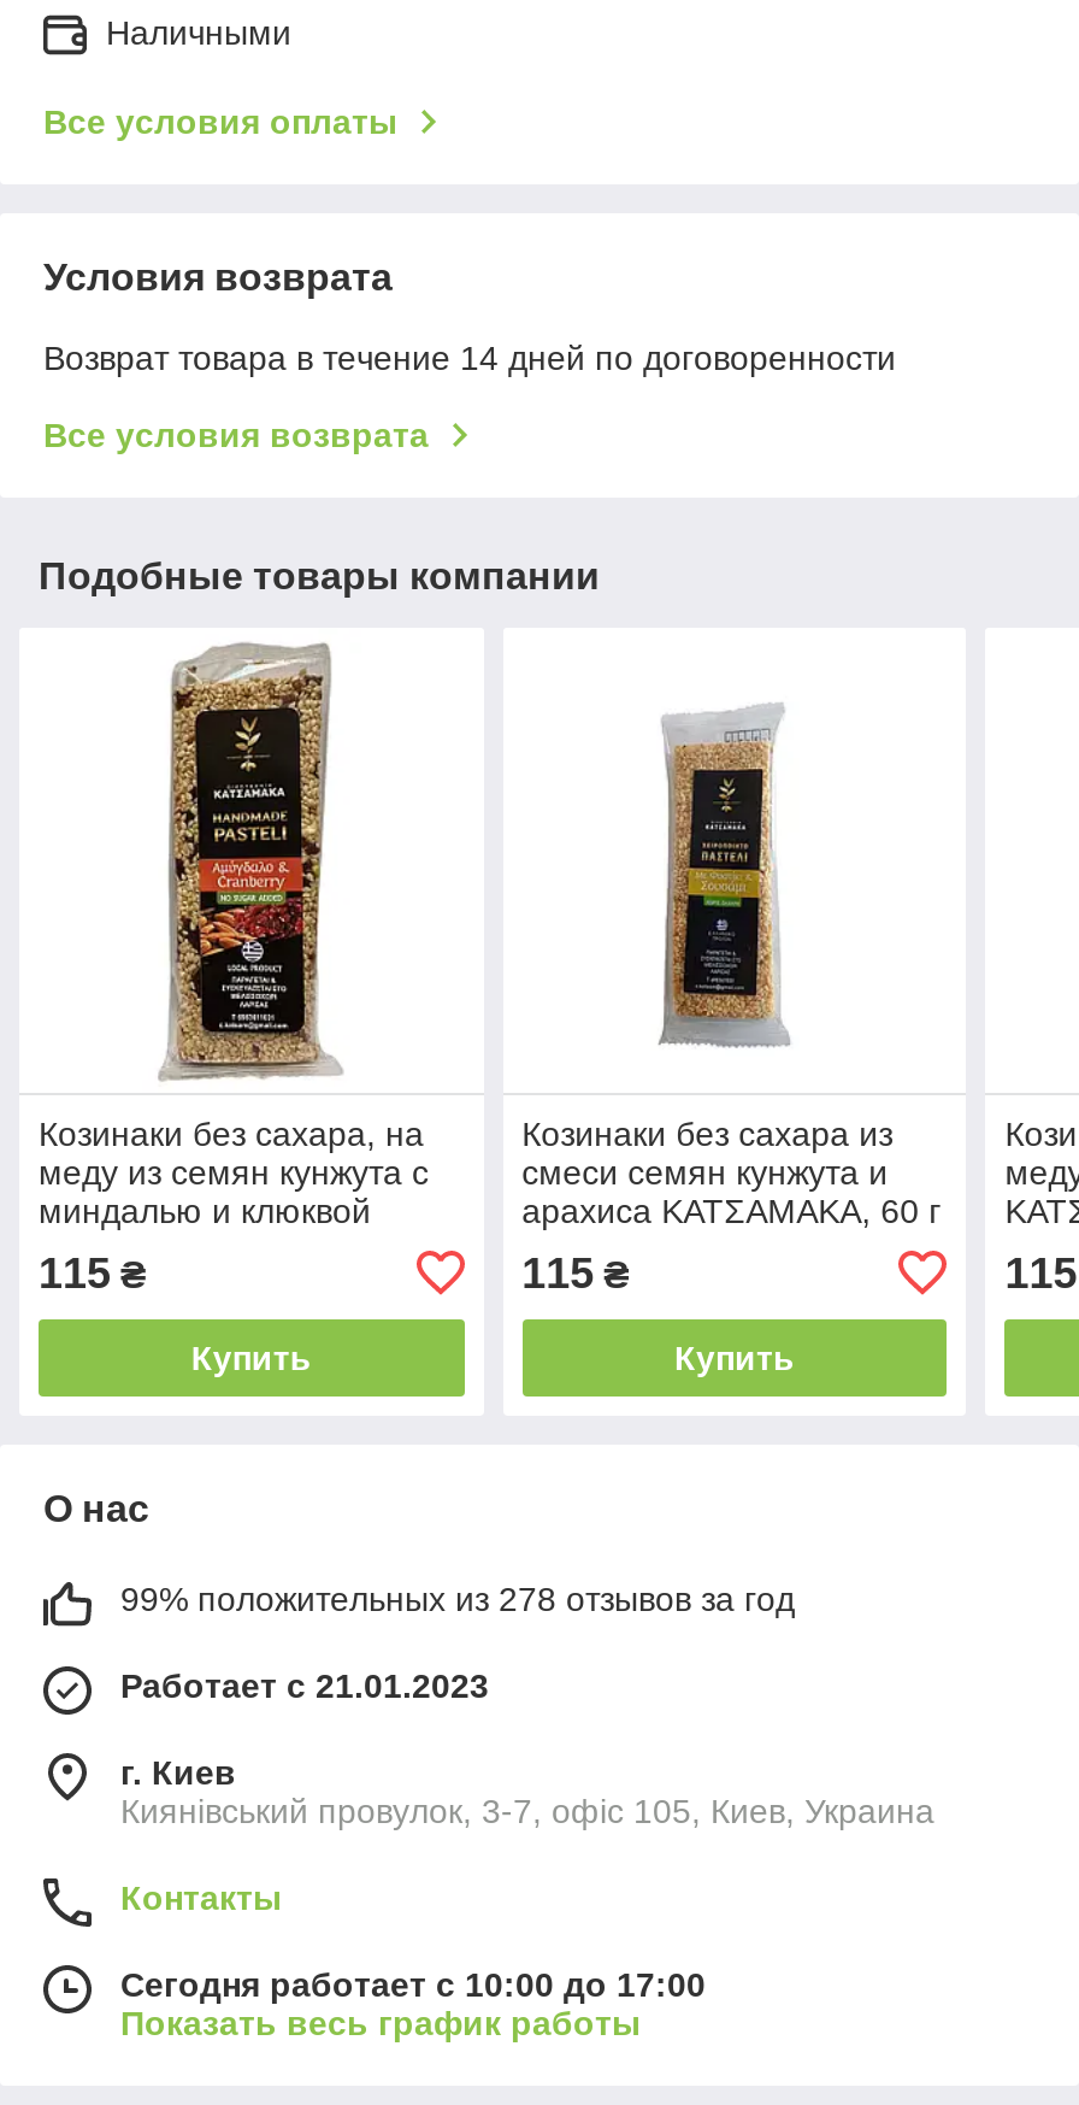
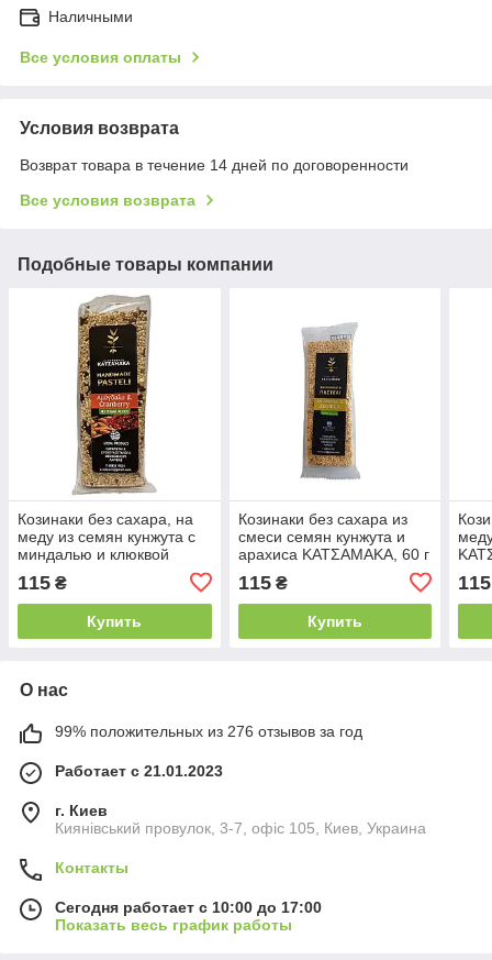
[120,1579,795,1618] 99% положительных из 278 отзывов за год -> [55,722,362,740] 99% положительных из 276 отзывов за год

